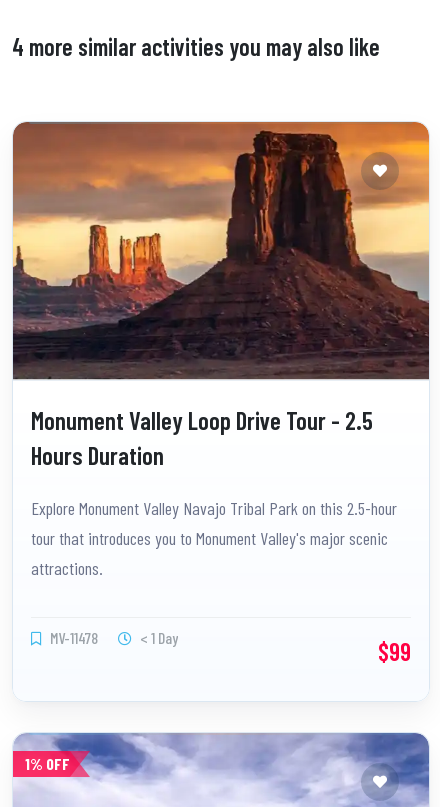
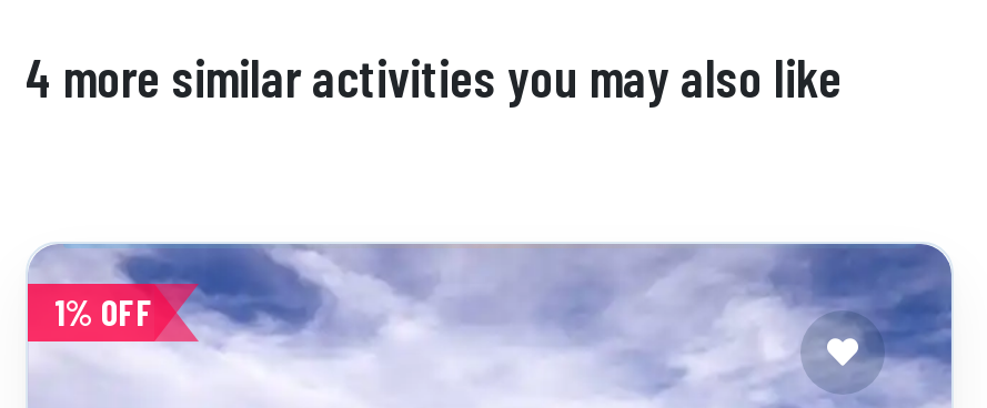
[12,121,430,666] [image] | Monument Valley Loop Drive Tour - 2.5 | Hours Duration | Explore Monument Valley Navajo Tribal Park on this 2.5-hour | tour that introduces you to Monument Valley's major scenic | attractions. | MV-11478 | < 1 Day | $99 -> none

